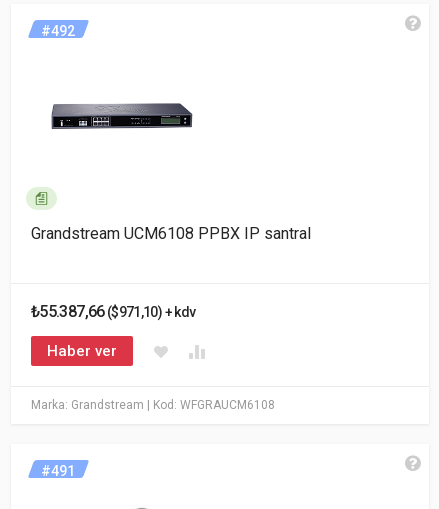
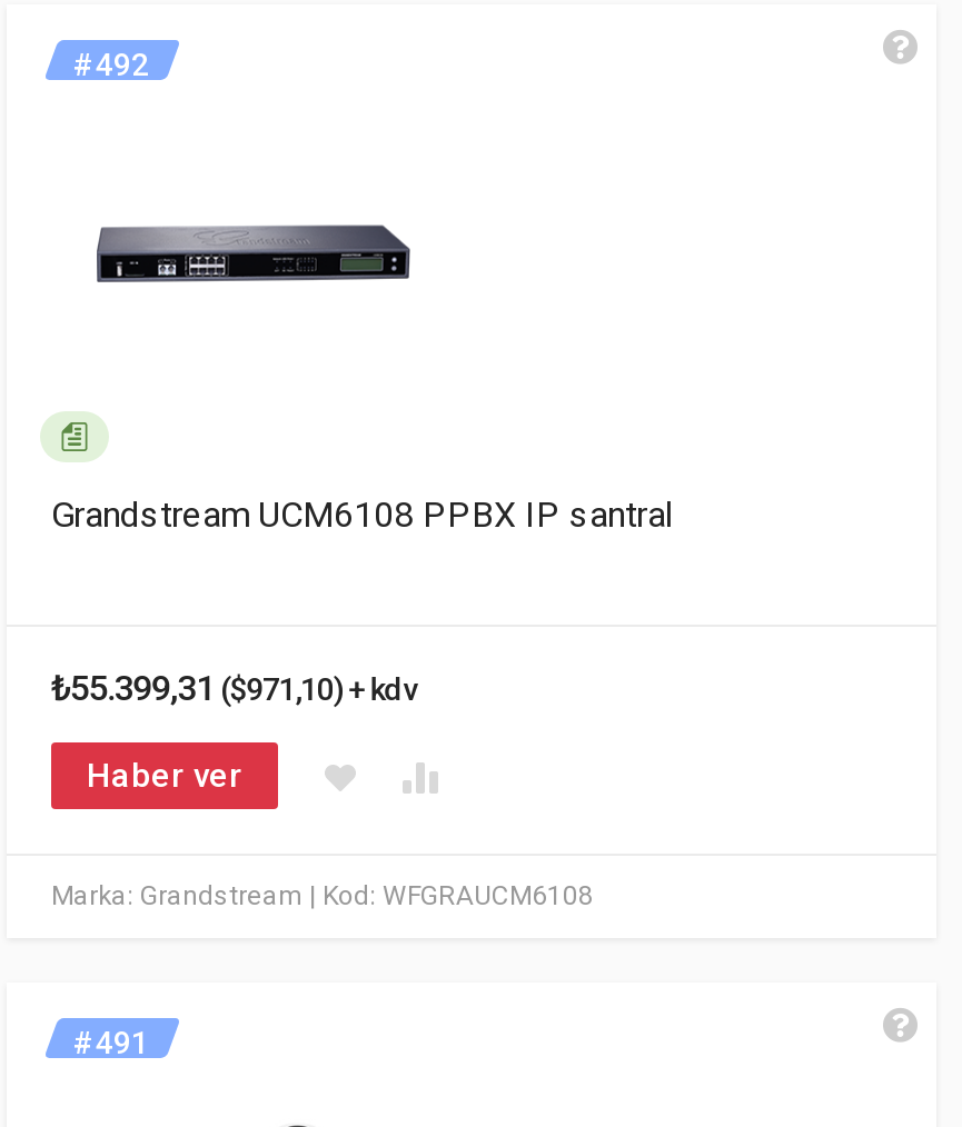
[31,302,195,321] ₺55.387,66 ($971,10) + kdv -> [51,667,417,709] ₺55.399,31 ($971,10) + kdv

